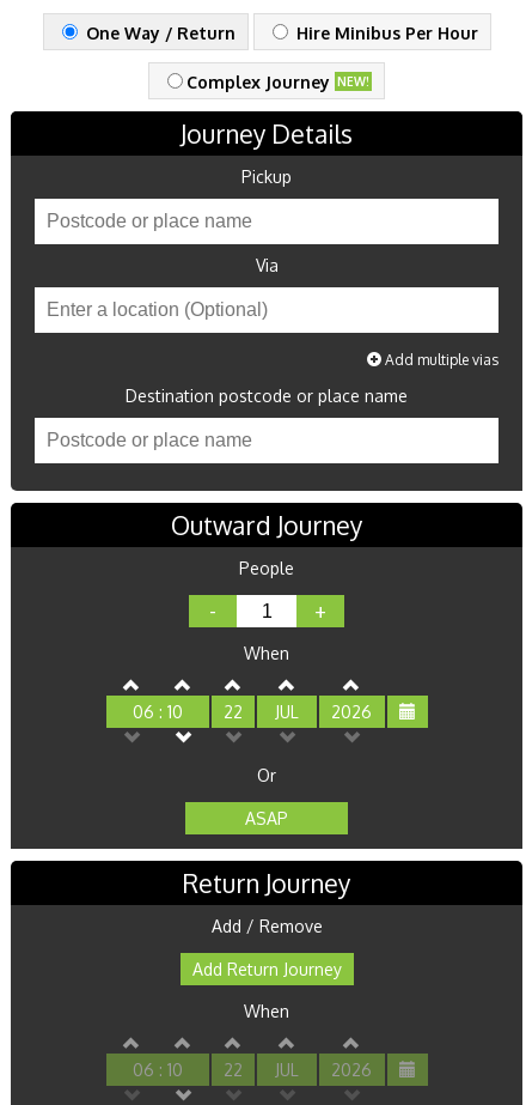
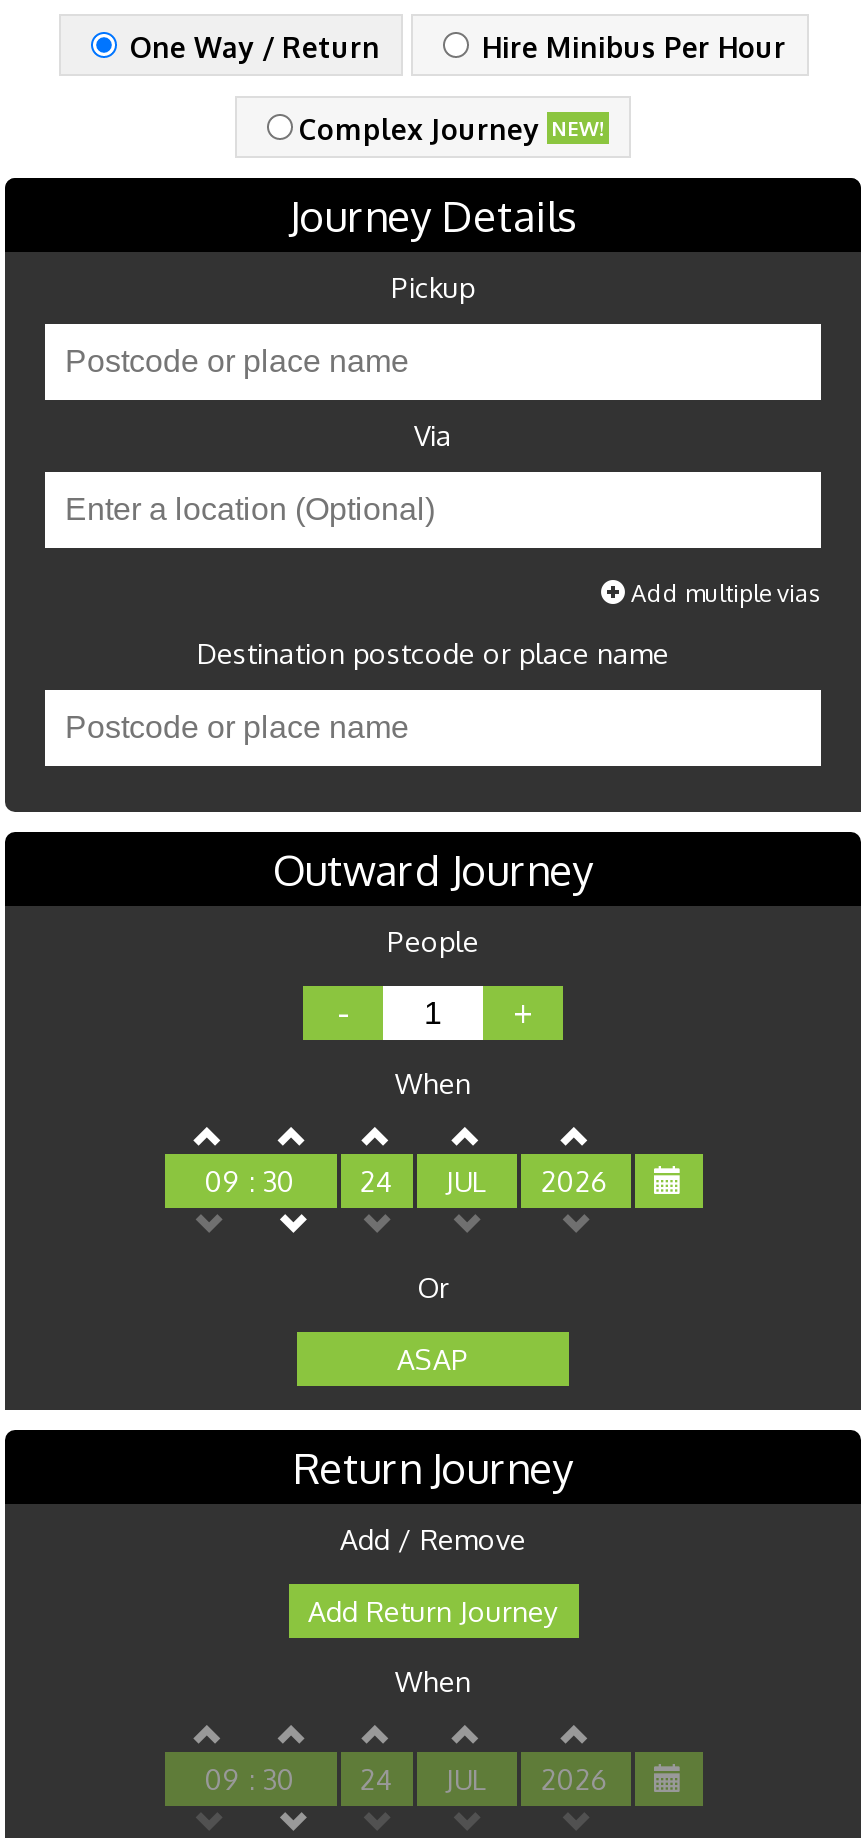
[132,702,182,722] 06 : 10 -> [205,1164,295,1198] 09 : 30
[223,702,242,722] 22 -> [360,1164,392,1198] 24
[132,1060,182,1080] 06 : 10 -> [205,1762,295,1796] 09 : 30
[223,1060,242,1080] 22 -> [360,1762,392,1796] 24

